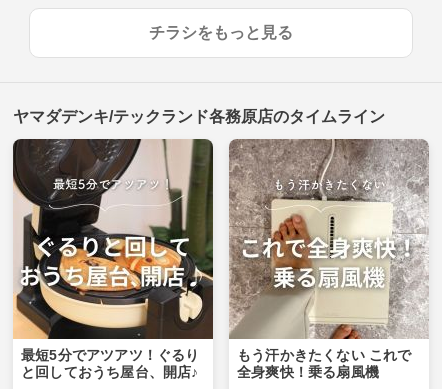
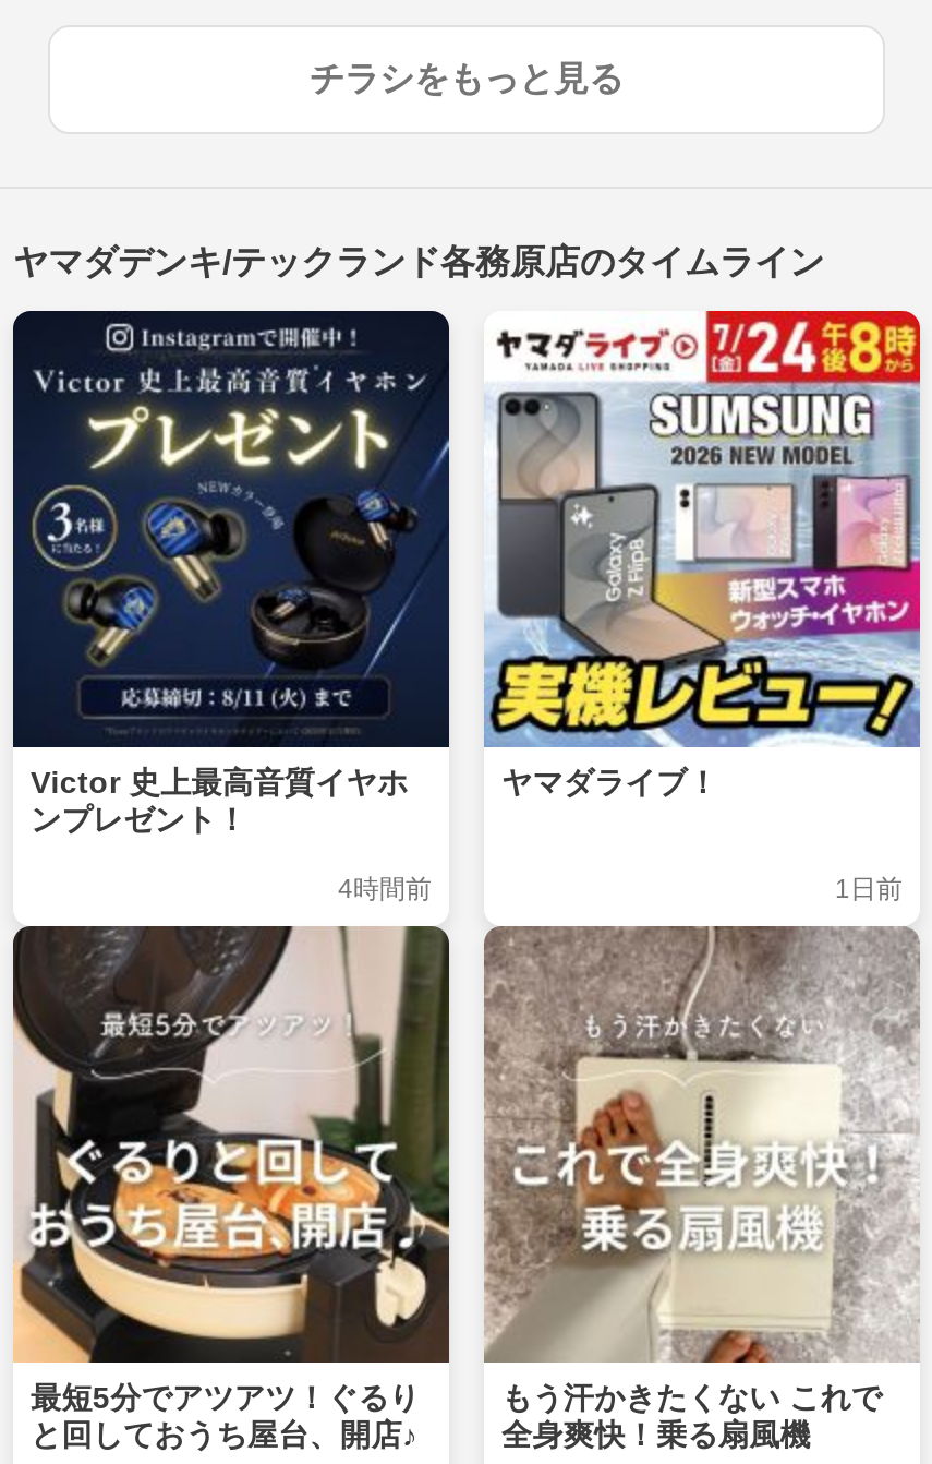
none -> [11,308,451,905] [image] | Victor 史上最高音質イヤホ | ンプレゼント！ | 4時間前
none -> [484,308,922,905] [image] | ヤマダライブ！ | 1日前

